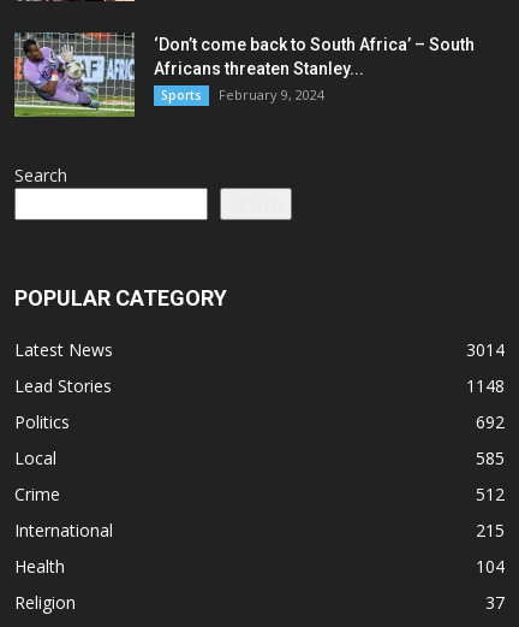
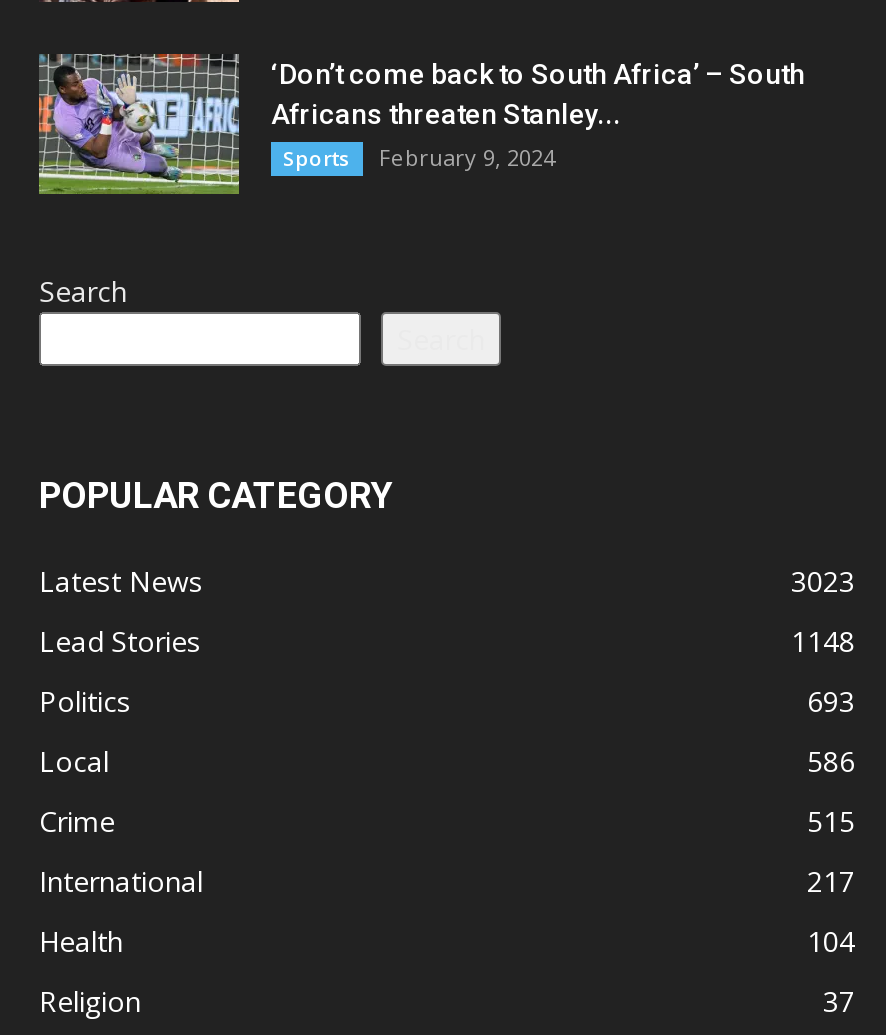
[466,338,505,361] 3014 -> [791,561,855,599] 3023
[476,410,505,433] 692 -> [807,681,855,719] 693
[476,446,505,469] 585 -> [807,741,855,779] 586
[476,482,505,505] 512 -> [807,801,855,839] 515
[476,518,505,541] 215 -> [807,861,855,899] 217

